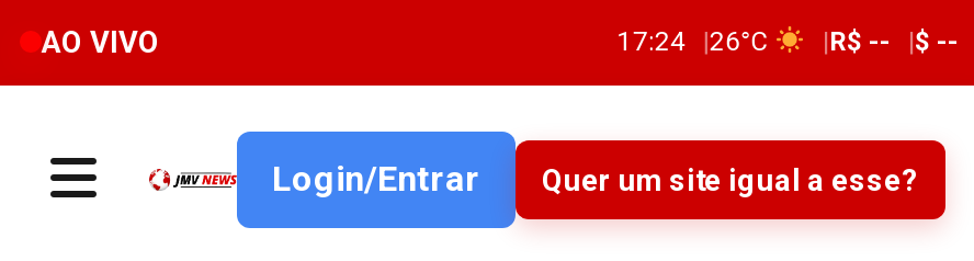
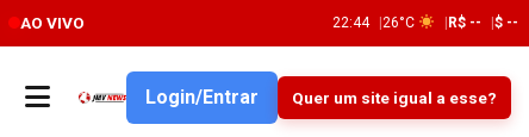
[617,26,685,57] 17:24 -> [333,14,370,31] 22:44

